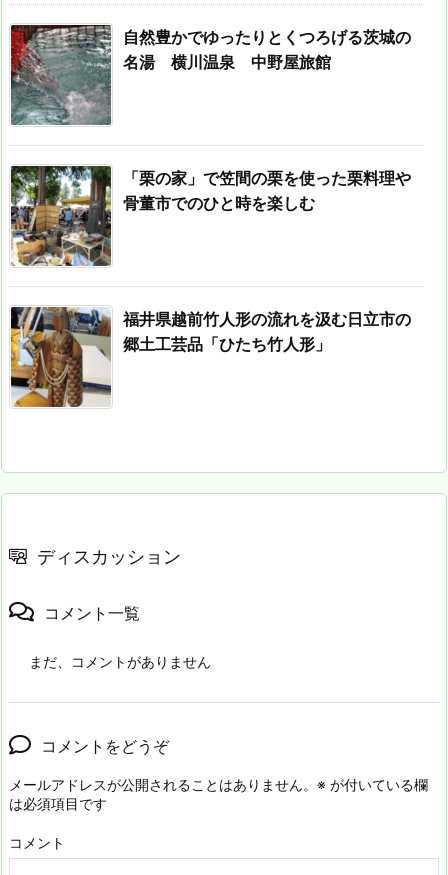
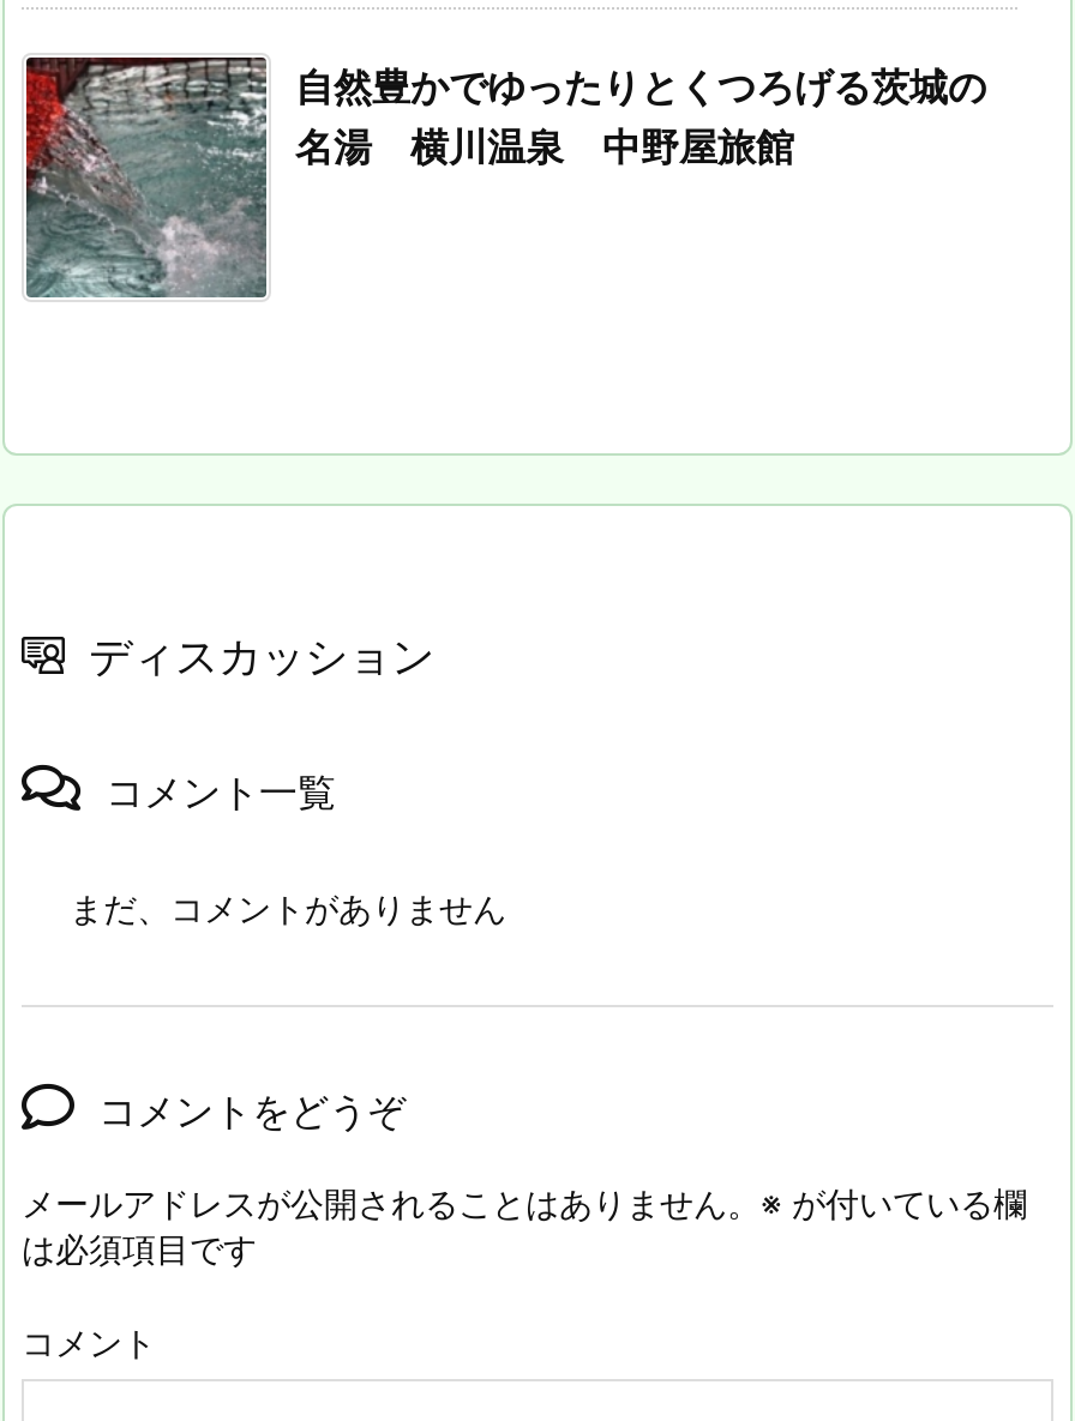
[9,164,411,267] [image] | 「栗の家」で笠間の栗を使った栗料理や | 骨董市でのひと時を楽しむ -> none
[10,306,411,408] [image] | 福井県越前竹人形の流れを汲む日立市の | 郷土工芸品「ひたち竹人形」 -> none

